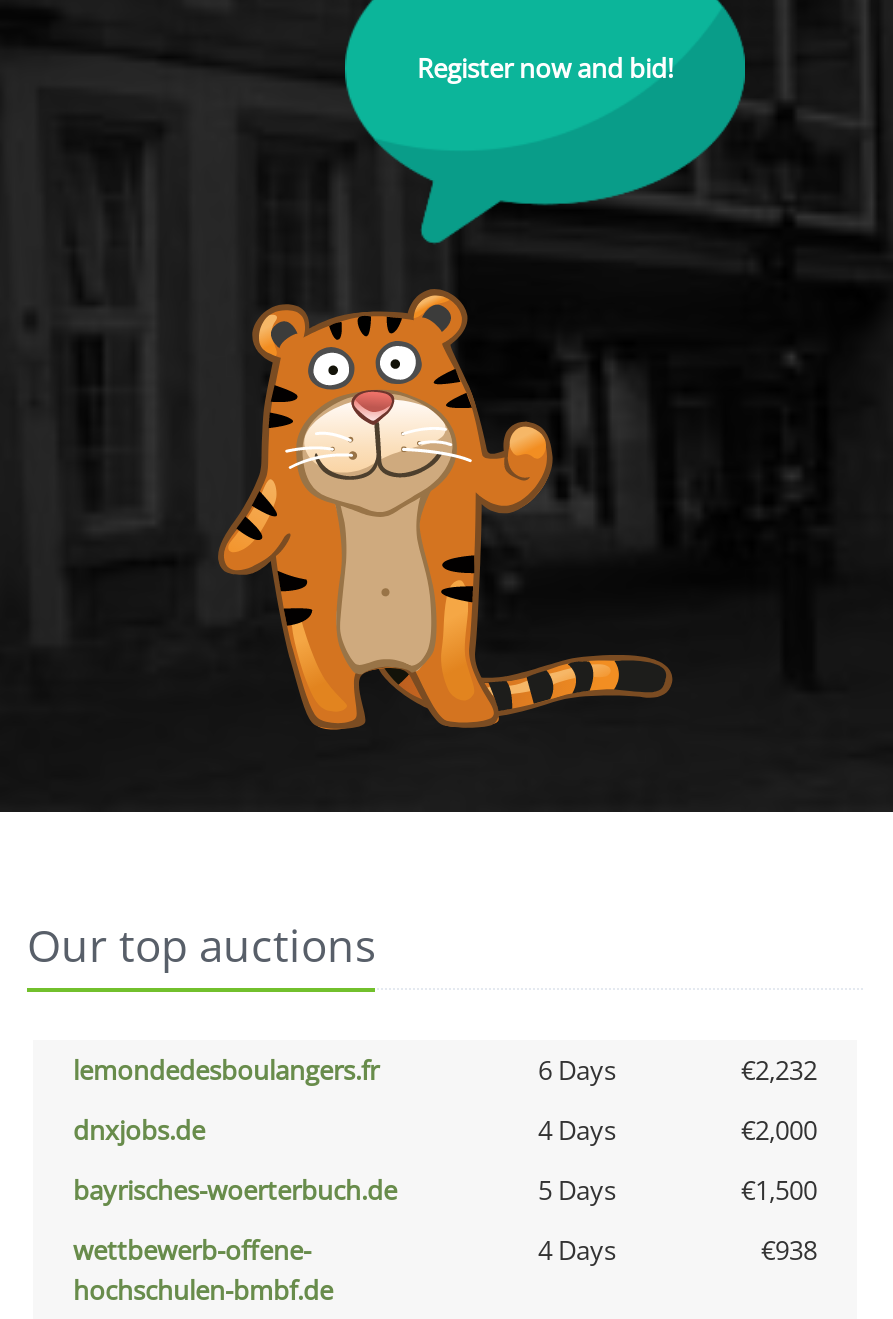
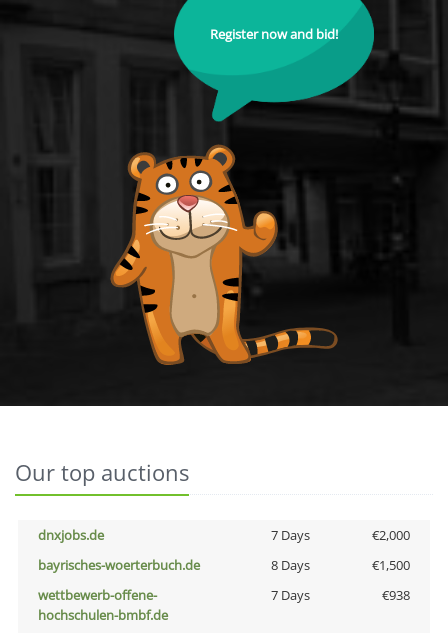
[73,1052,817,1088] lemondedesboulangers.fr | 6 Days | €2,232 -> none
[538,1112,616,1148] 4 Days -> [270,526,309,544] 7 Days
[538,1172,616,1208] 5 Days -> [270,556,309,574] 8 Days
[538,1232,616,1268] 4 Days -> [270,586,309,604] 7 Days

